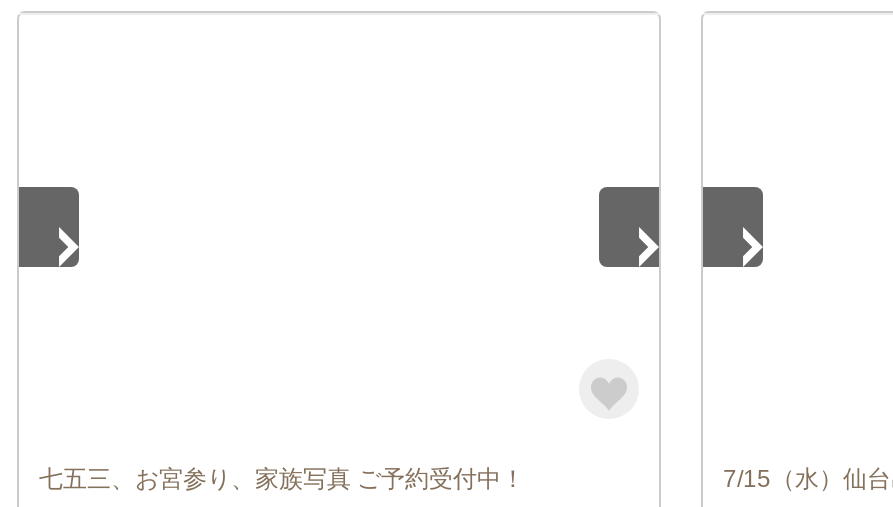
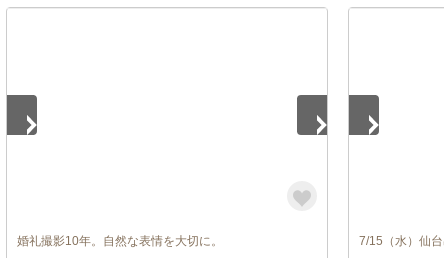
[39,466,525,494] 七五三、お宮参り、家族写真 ご予約受付中！ -> [17,234,223,248] 婚礼撮影10年。自然な表情を大切に。

